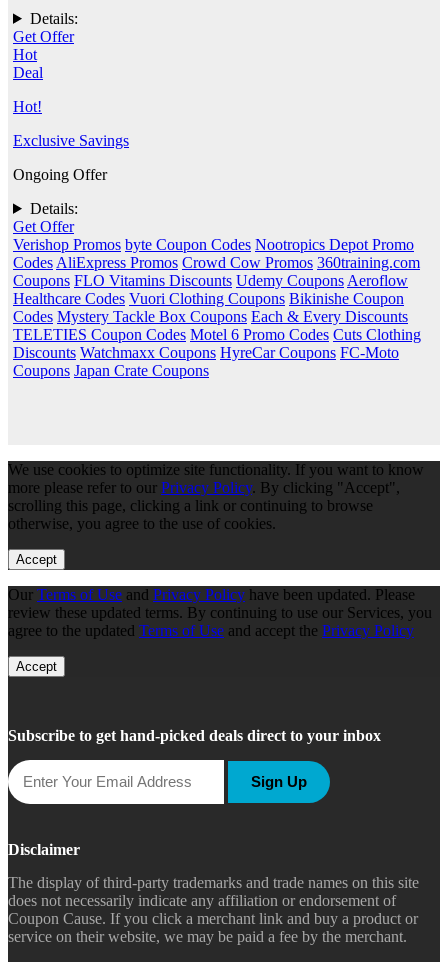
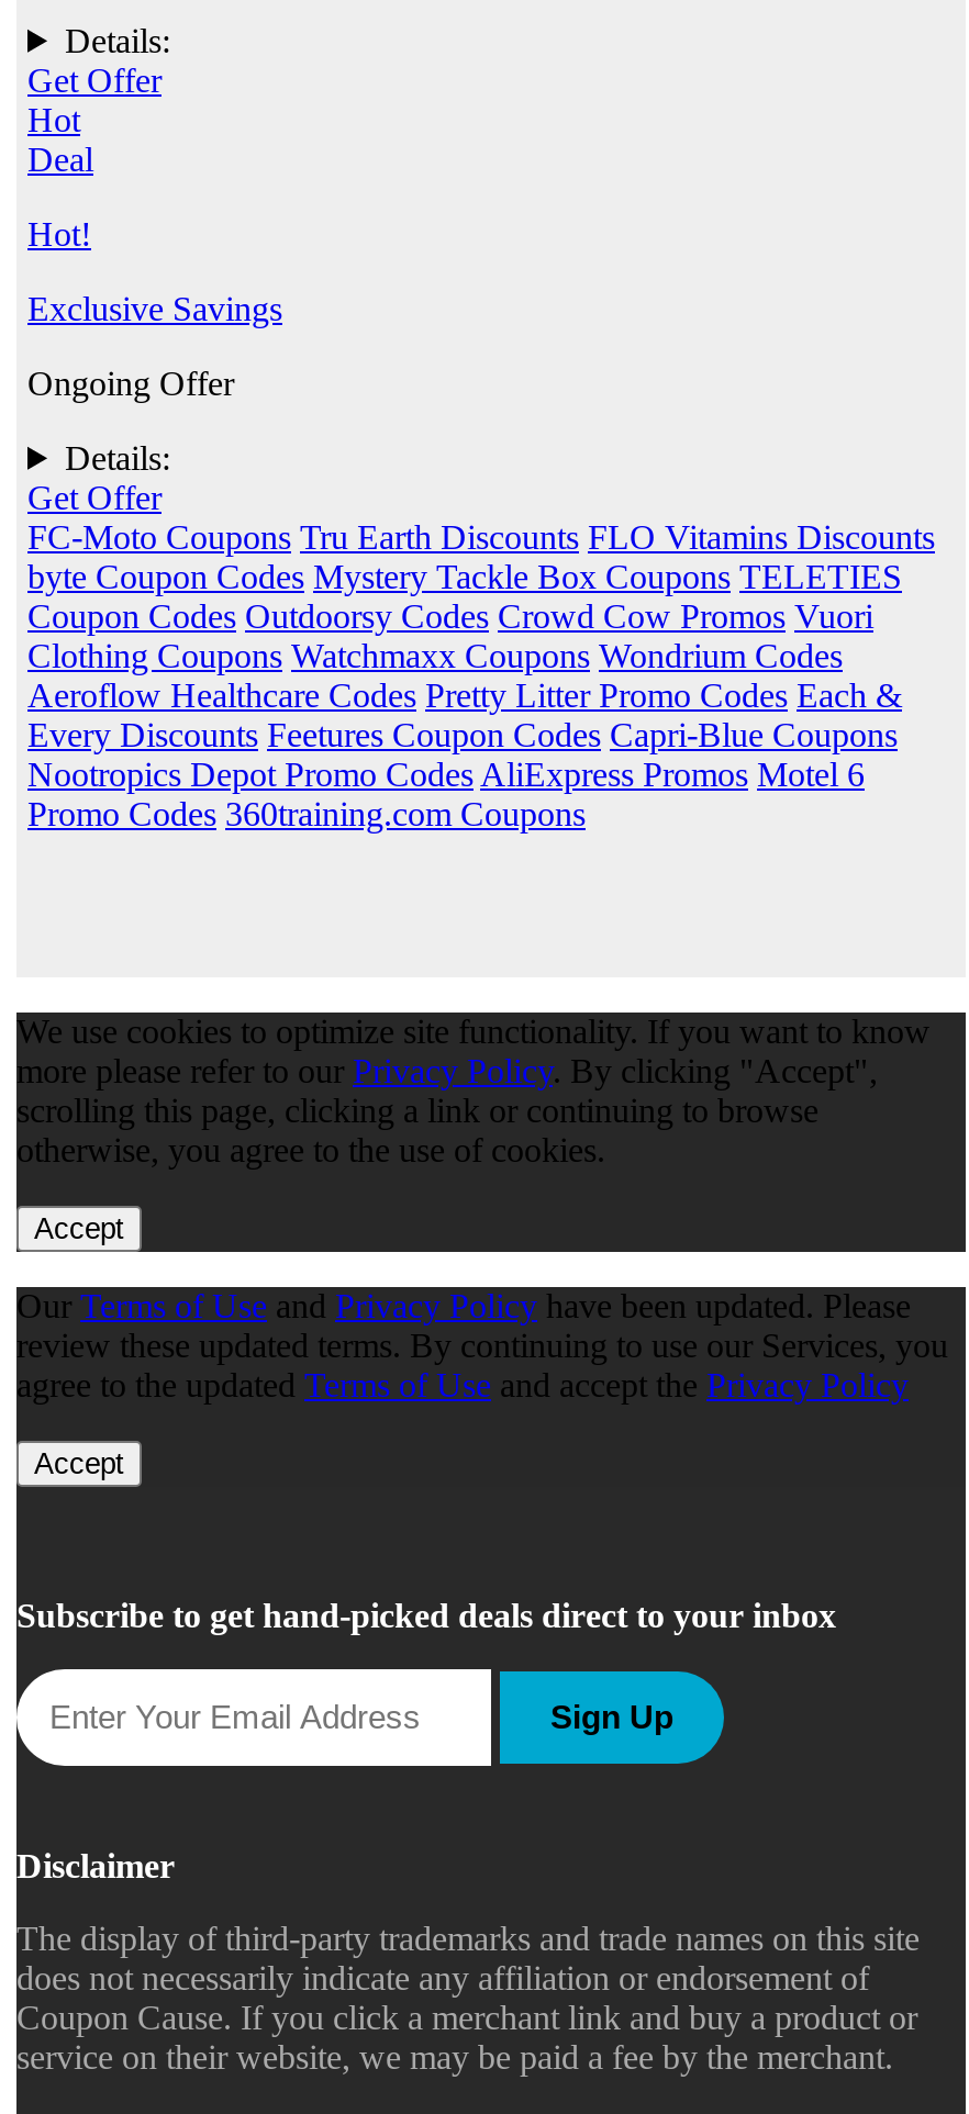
[13,236,421,379] Verishop Promos byte Coupon Codes Nootropics Depot Promo | Codes AliExpress Promos Crowd Cow Promos 360training.com | Coupons FLO Vitamins Discounts Udemy Coupons Aeroflow | Healthcare Codes Vuori Clothing Coupons Bikinishe Coupon | Codes Mystery Tackle Box Coupons Each & Every Discounts | TELETIES Coupon Codes Motel 6 Promo Codes Cuts Clothing | Discounts Watchmaxx Coupons HyreCar Coupons FC-Moto | Coupons Japan Crate Coupons -> [27,518,935,832] FC-Moto Coupons Tru Earth Discounts FLO Vitamins Discounts | byte Coupon Codes Mystery Tackle Box Coupons TELETIES | Coupon Codes Outdoorsy Codes Crowd Cow Promos Vuori | Clothing Coupons Watchmaxx Coupons Wondrium Codes | Aeroflow Healthcare Codes Pretty Litter Promo Codes Each & | Every Discounts Feetures Coupon Codes Capri-Blue Coupons | Nootropics Depot Promo Codes AliExpress Promos Motel 6 | Promo Codes 360training.com Coupons

